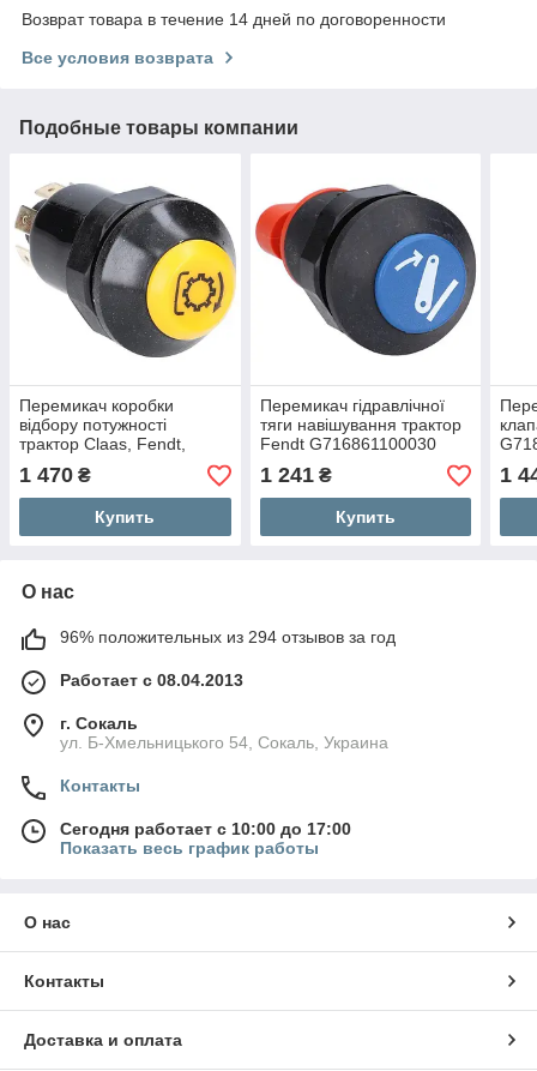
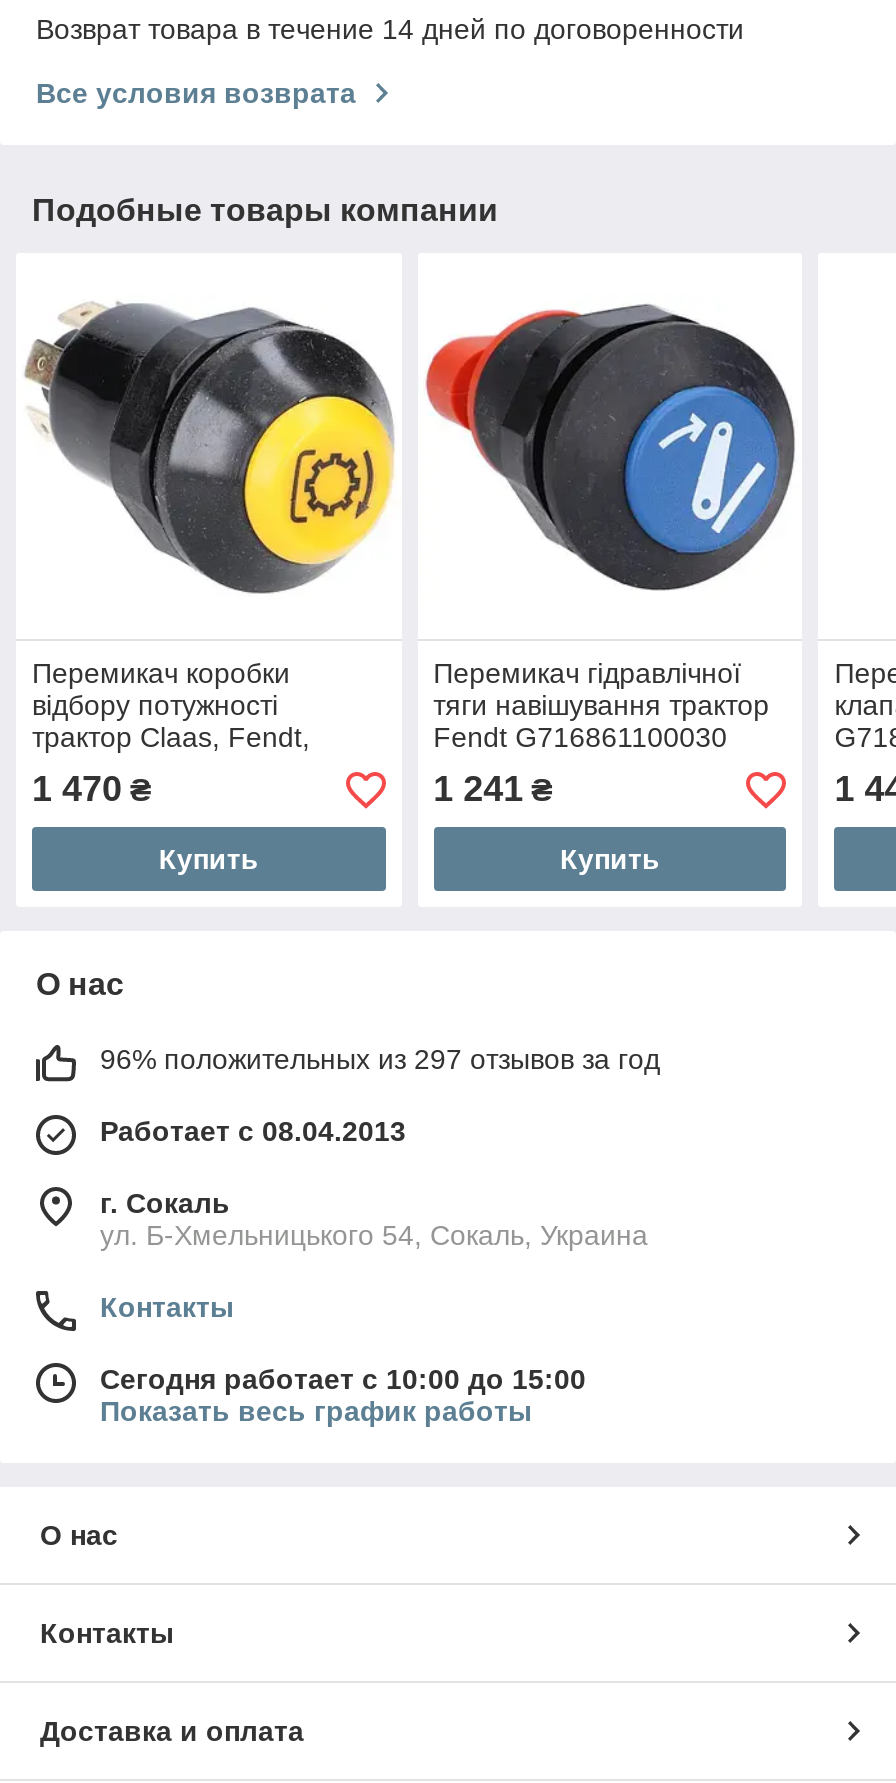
[60,627,396,647] 96% положительных из 294 отзывов за год -> [100,1043,660,1075] 96% положительных из 297 отзывов за год
[60,819,351,838] Сегодня работает с 10:00 до 17:00 -> [100,1363,586,1395] Сегодня работает с 10:00 до 15:00

